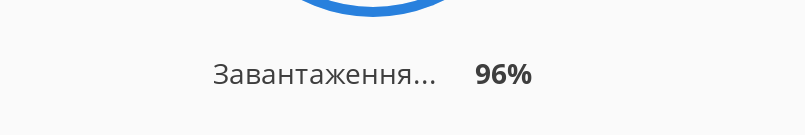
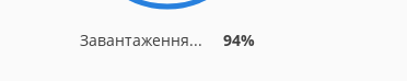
[213,53,533,91] Завантаження... 96% -> [80,29,255,50] Завантаження... 94%

